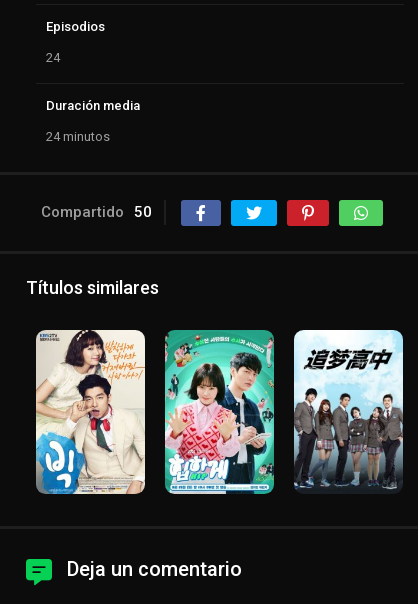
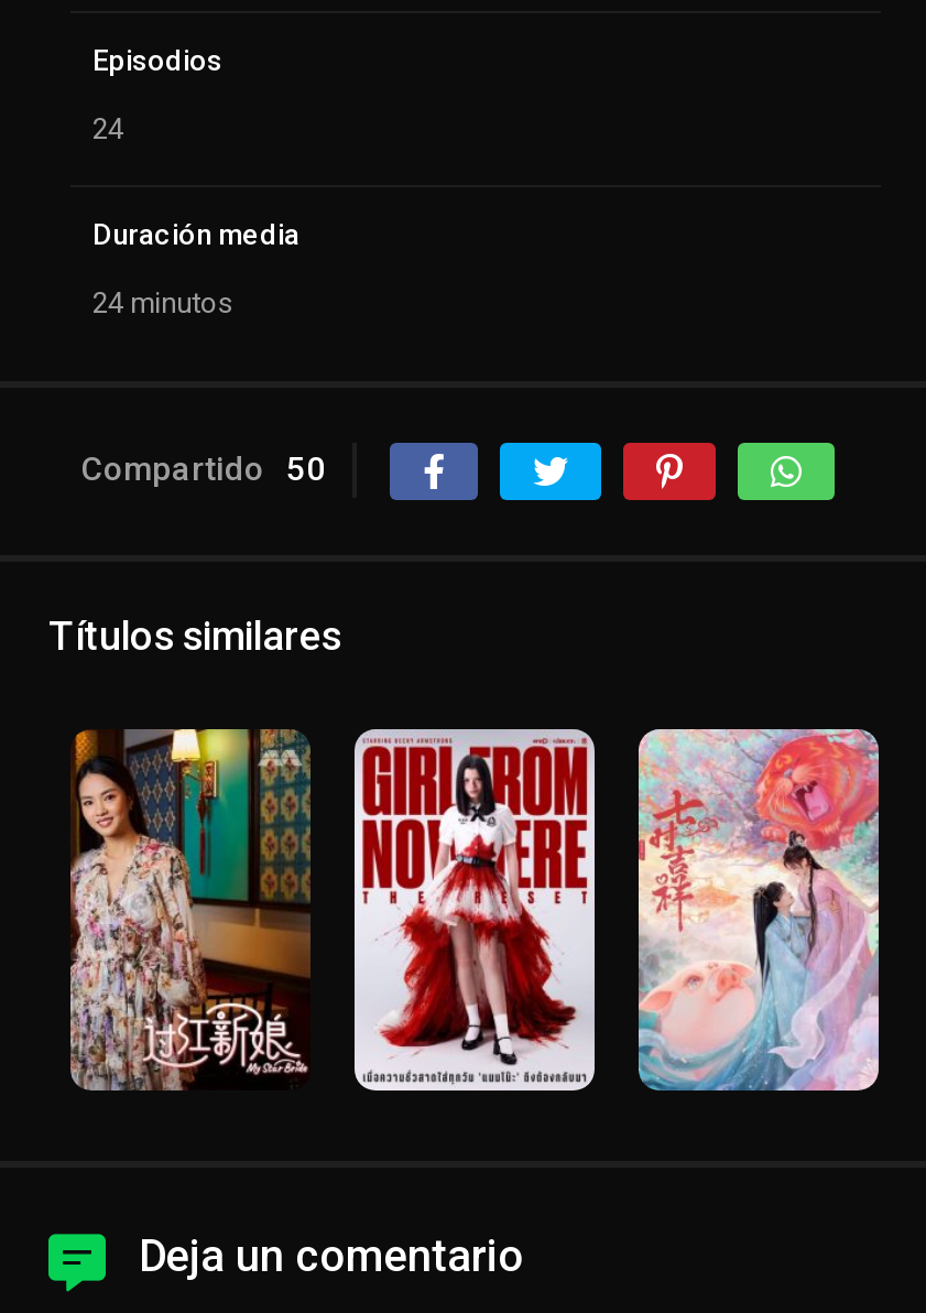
[35,329,146,495] [image] -> [68,727,311,1090] [image]
[164,329,275,495] [image] -> [352,727,597,1093] [image]
[293,329,404,494] [image] -> [636,727,881,1093] [image]

